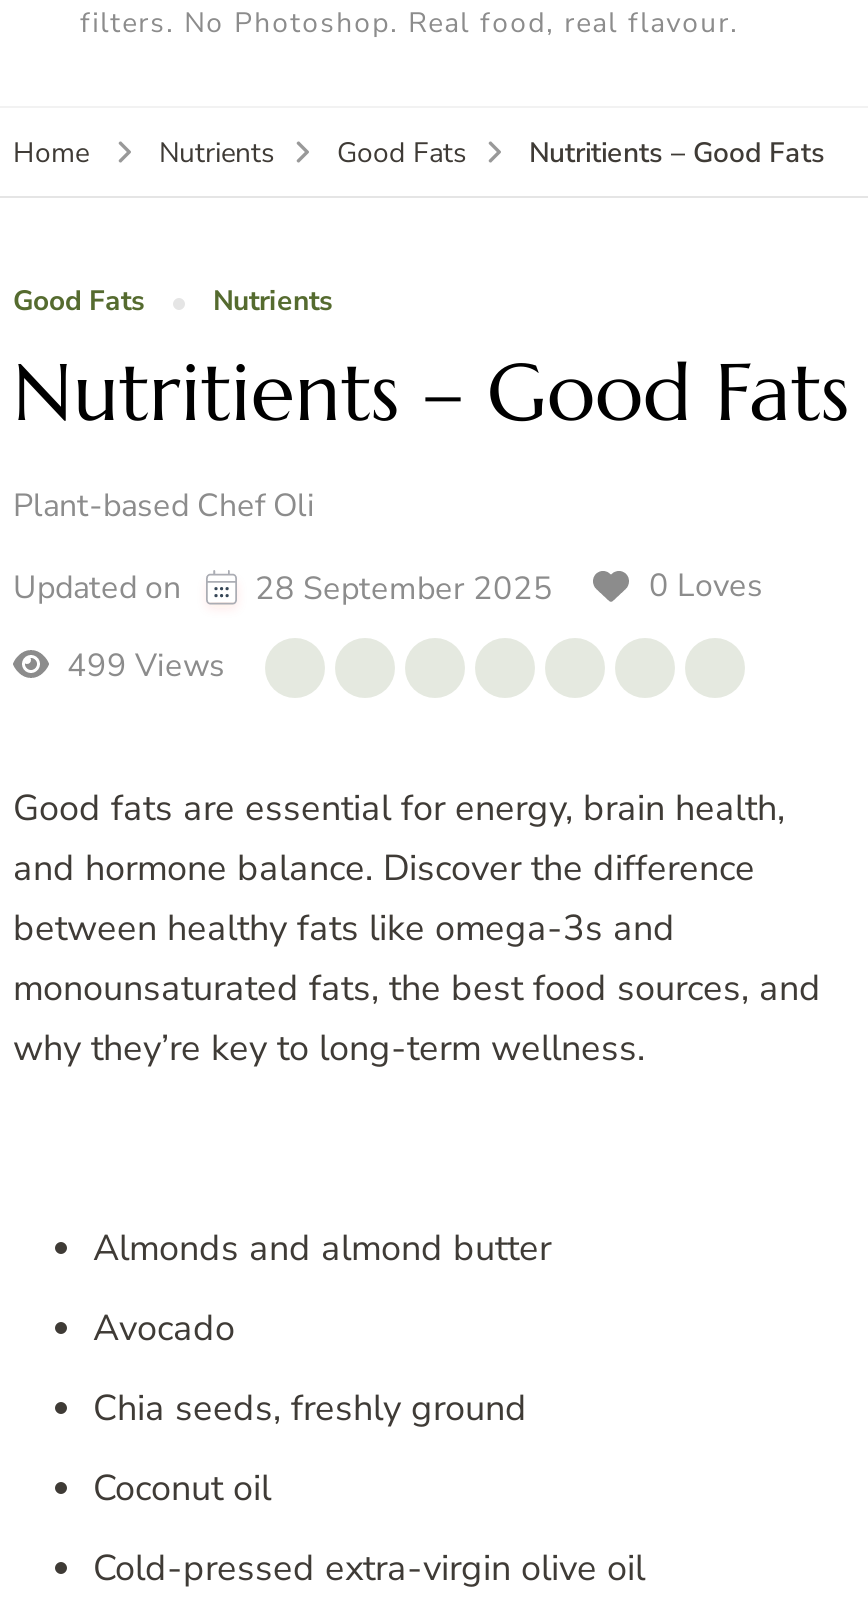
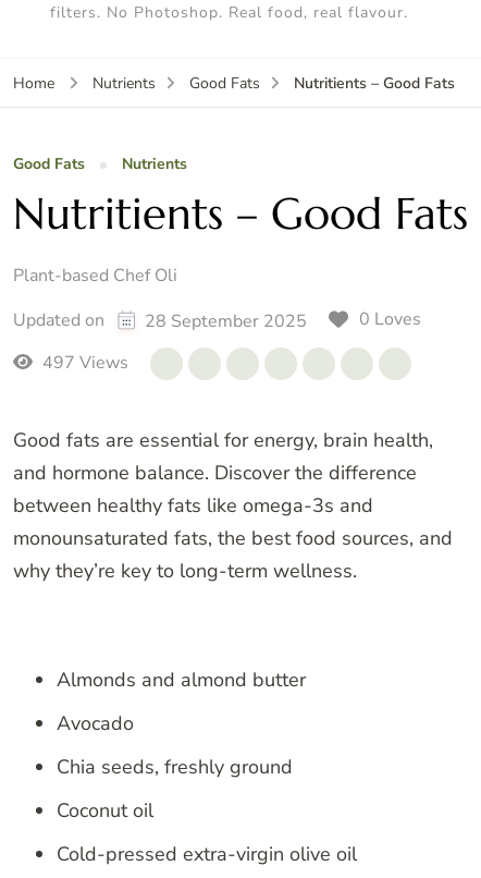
[59,645,225,689] 499 Views -> [38,351,128,375] 497 Views

